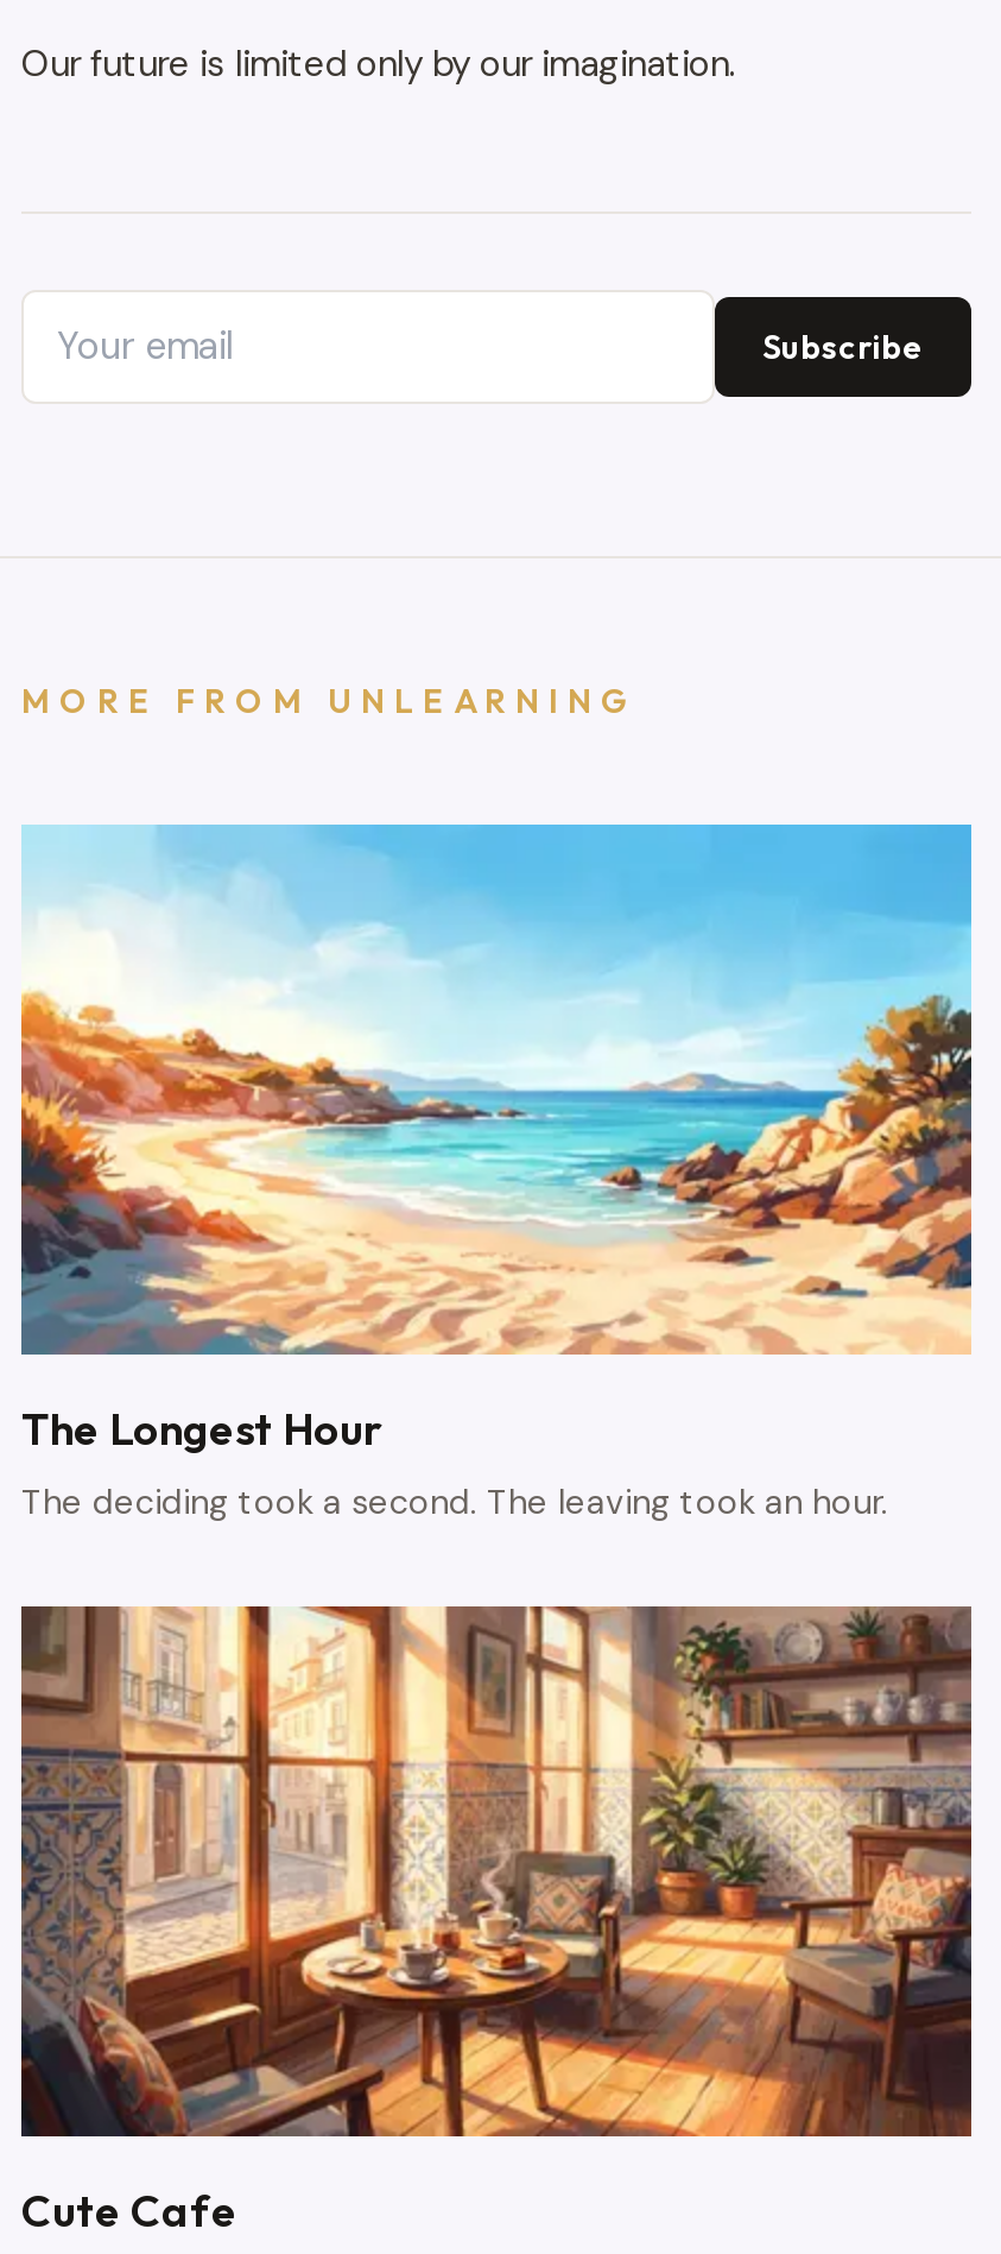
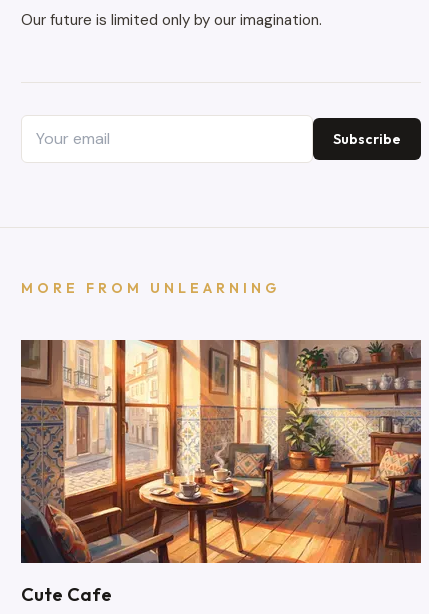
[19,822,974,1523] [image] | The Longest Hour | The deciding took a second. The leaving took an hour. -> none

